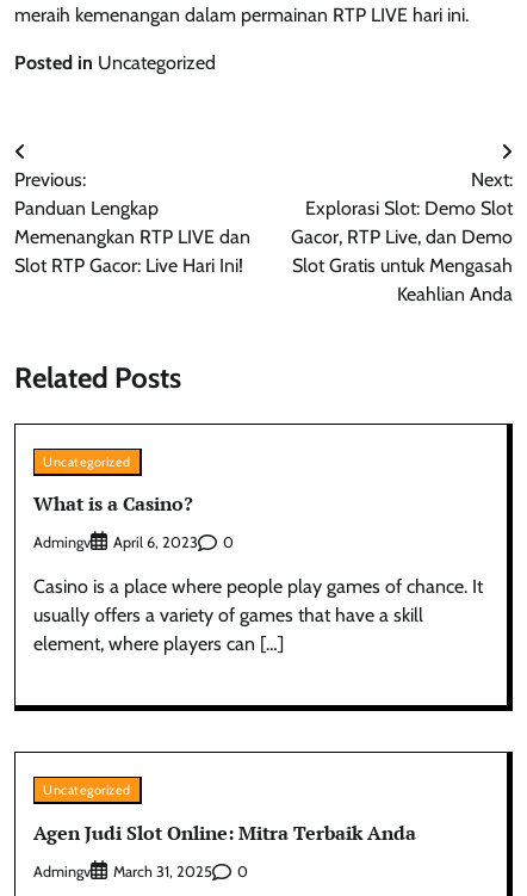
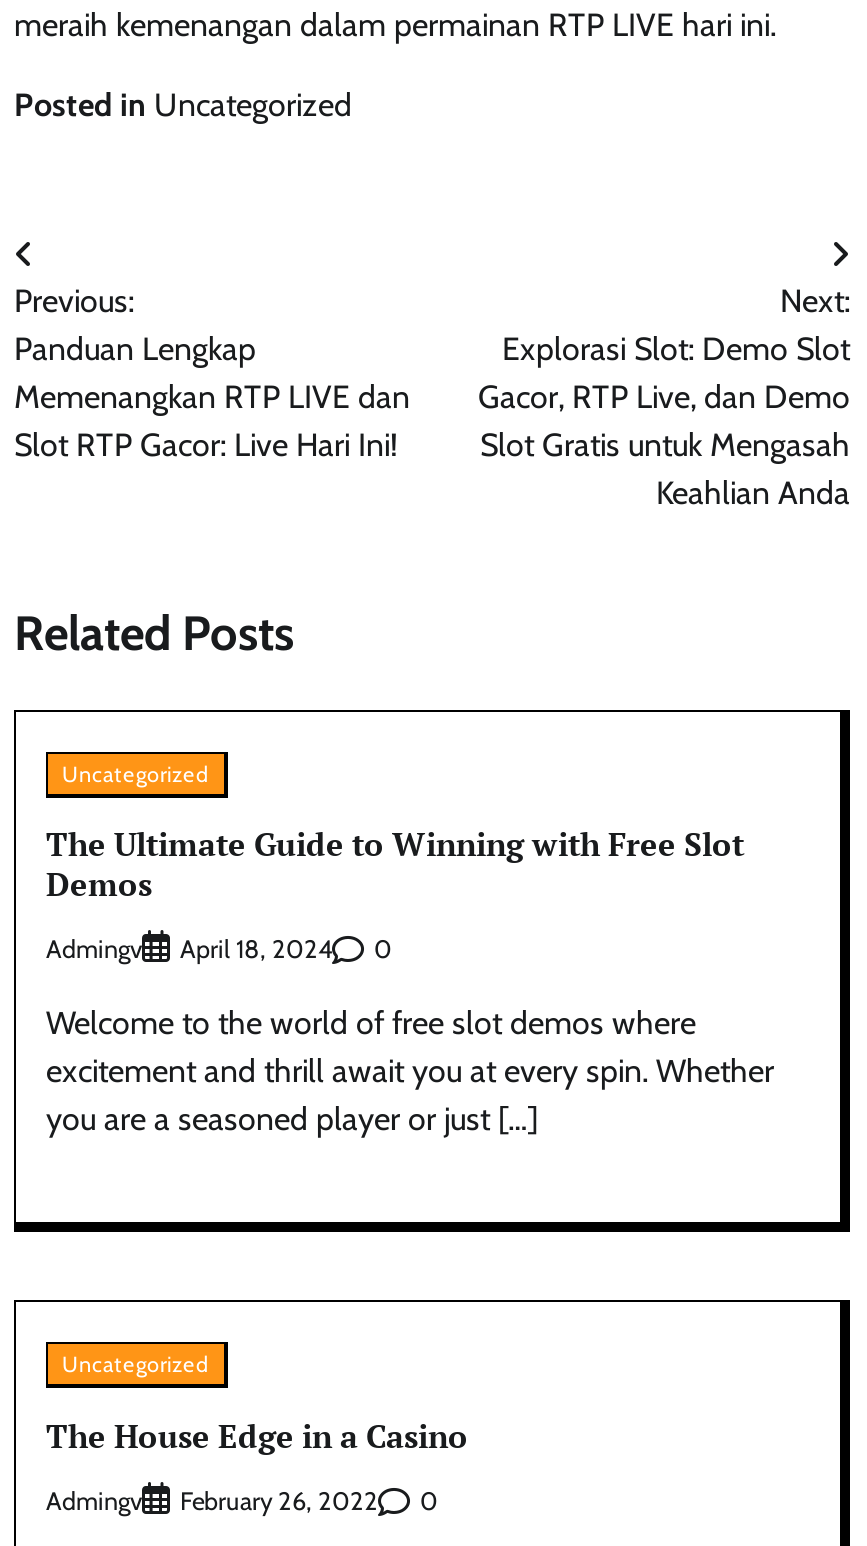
[33,490,193,517] What is a Casino? -> [46,822,744,906] The Ultimate Guide to Winning with Free Slot | Demos
[113,534,198,552] April 6, 2023 -> [180,935,332,965] April 18, 2024
[33,576,483,655] Casino is a place where people play games of chance. It | usually offers a variety of games that have a skill | element, where players can […] -> [46,1005,774,1139] Welcome to the world of free slot demos where | excitement and thrill await you at every spin. Whether | you are a seasoned player or just […]
[33,819,416,846] Agen Judi Slot Online: Mitra Terbaik Anda -> [46,1413,468,1457] The House Edge in a Casino
[113,863,212,881] March 31, 2025 -> [180,1486,378,1516] February 26, 2022

